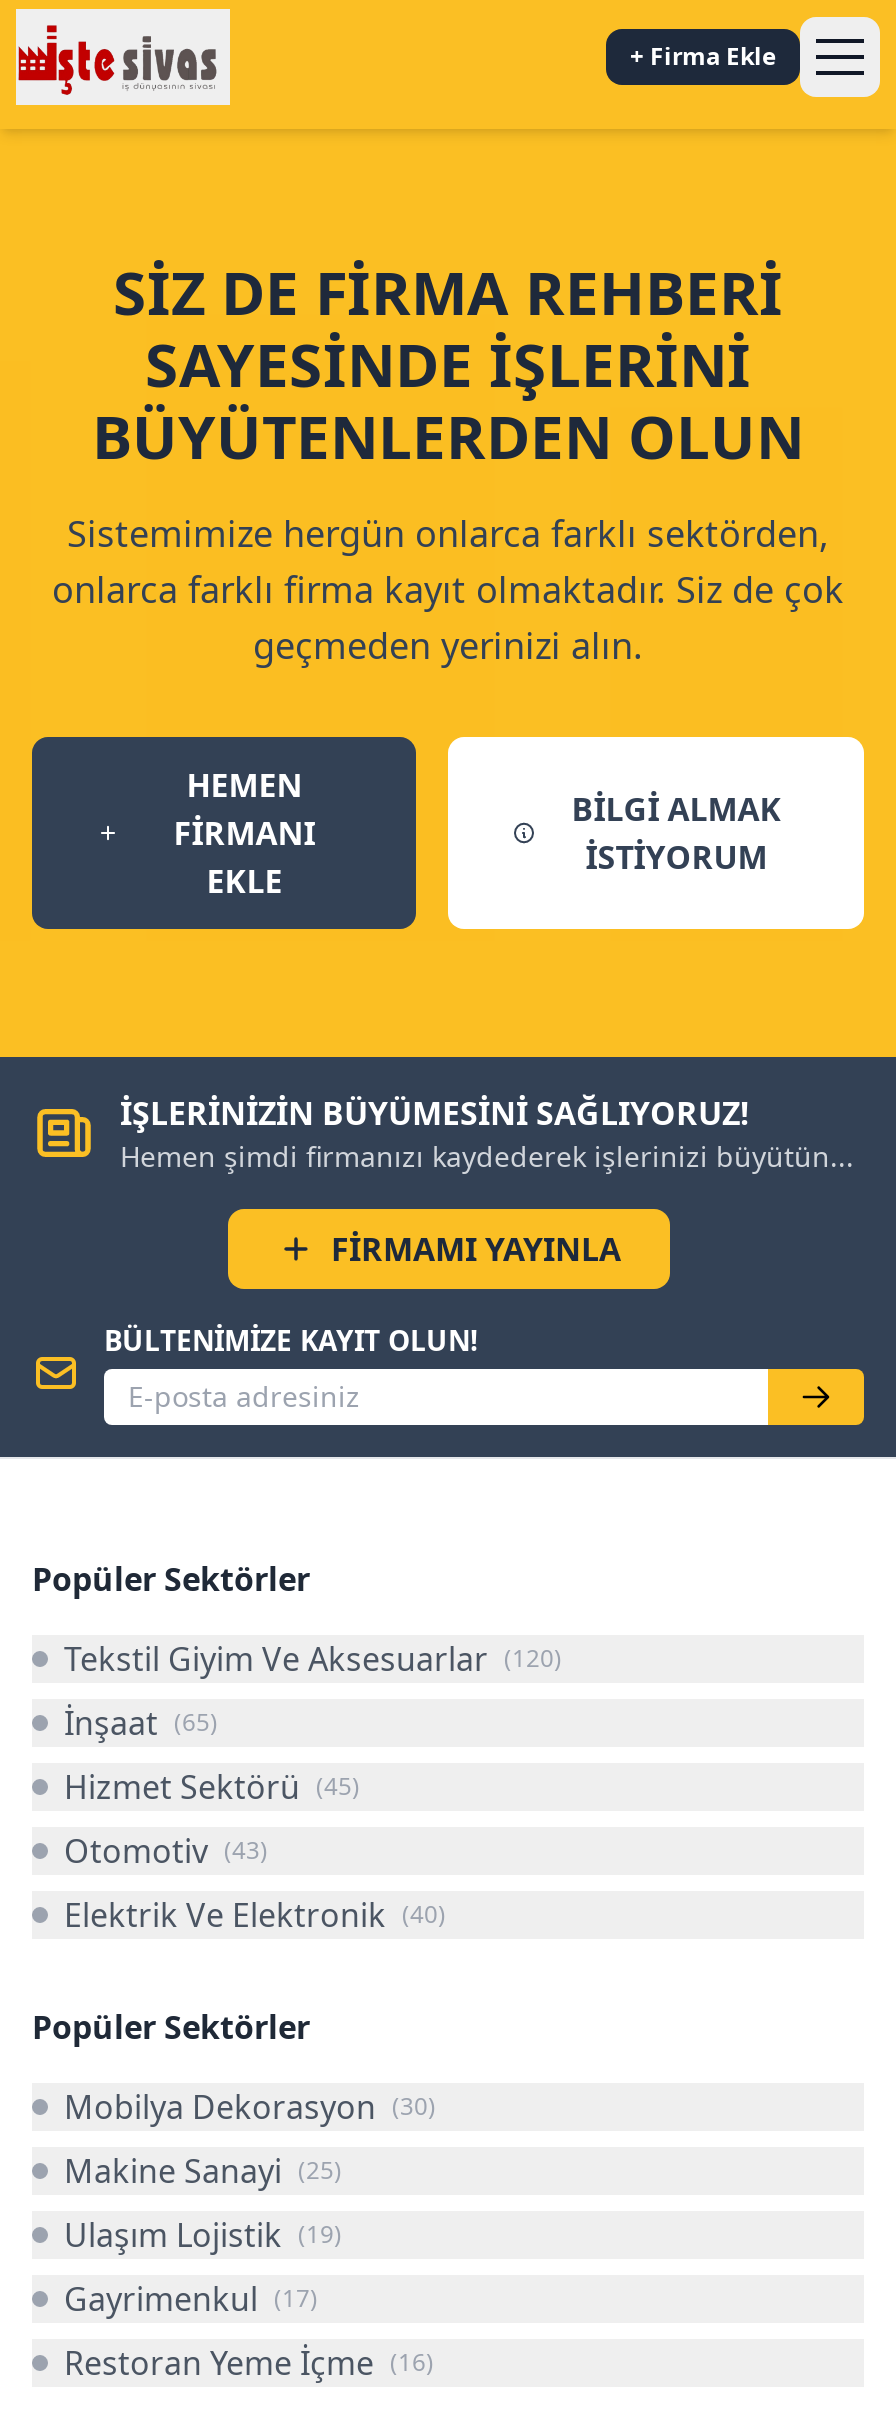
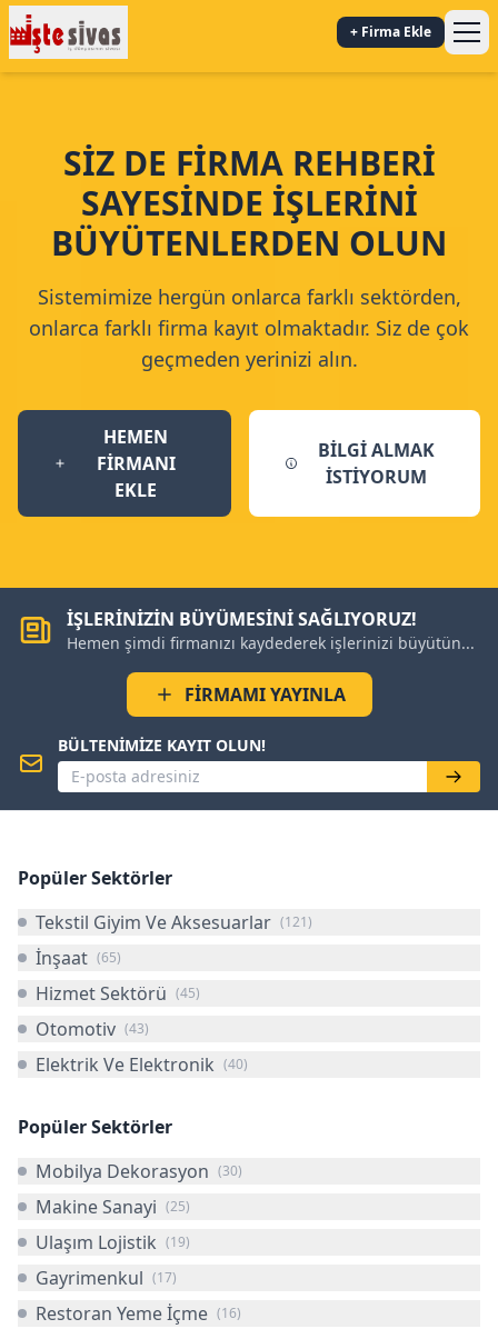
[64,1637,562,1681] Tekstil Giyim Ve Aksesuarlar (120) -> [36,910,312,935] Tekstil Giyim Ve Aksesuarlar (121)

